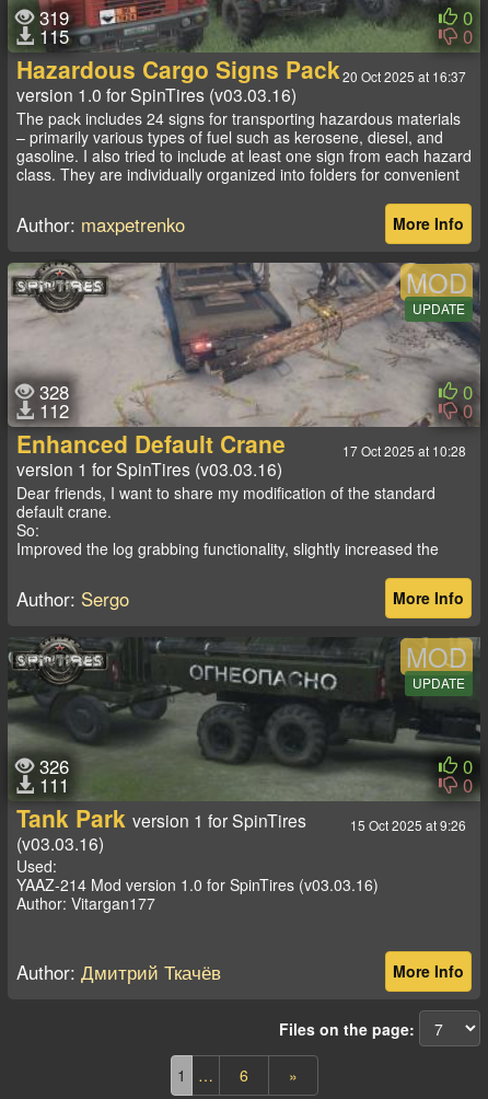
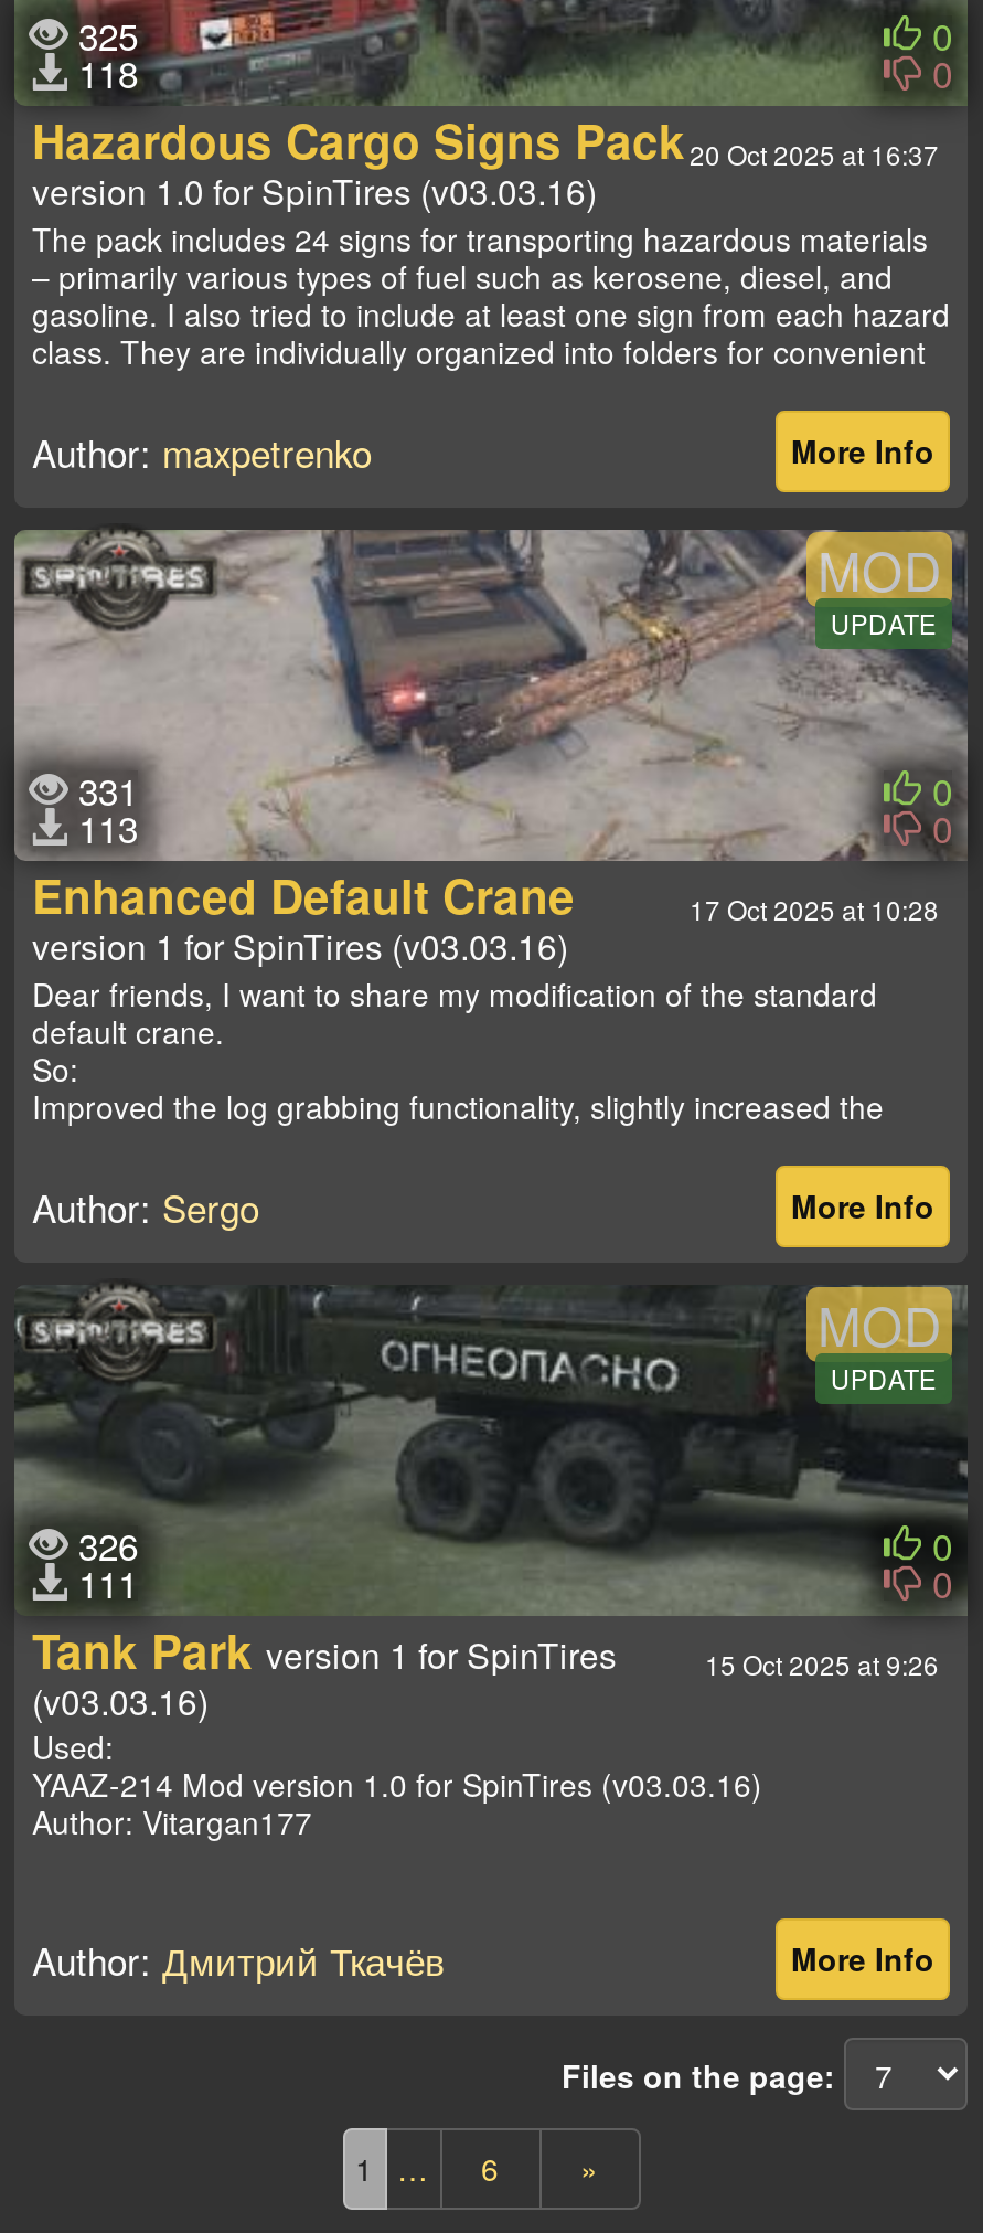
[34,4,69,30] 319 -> [67,8,138,61] 325
[34,23,69,49] 115 -> [67,46,138,99] 118
[34,378,69,405] 328 -> [67,763,138,816] 331
[34,397,69,423] 112 -> [67,800,138,853] 113

